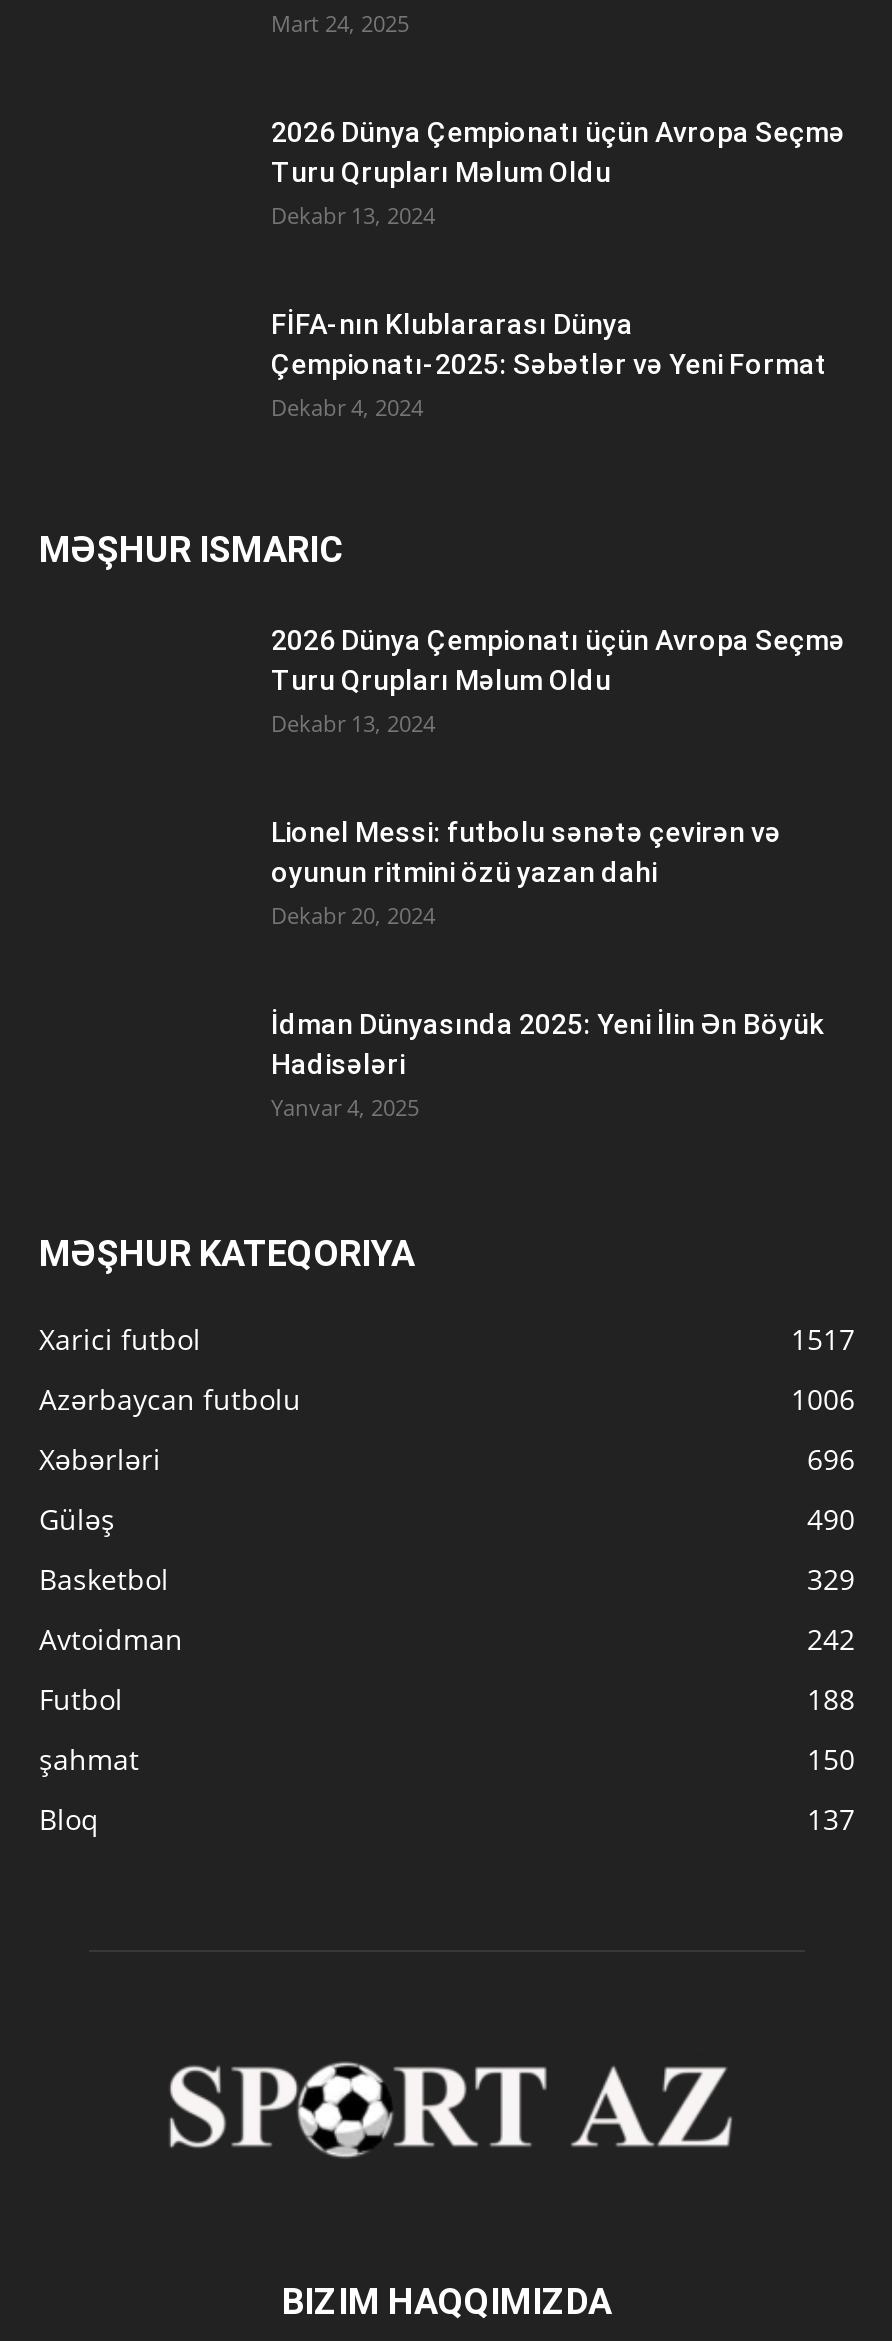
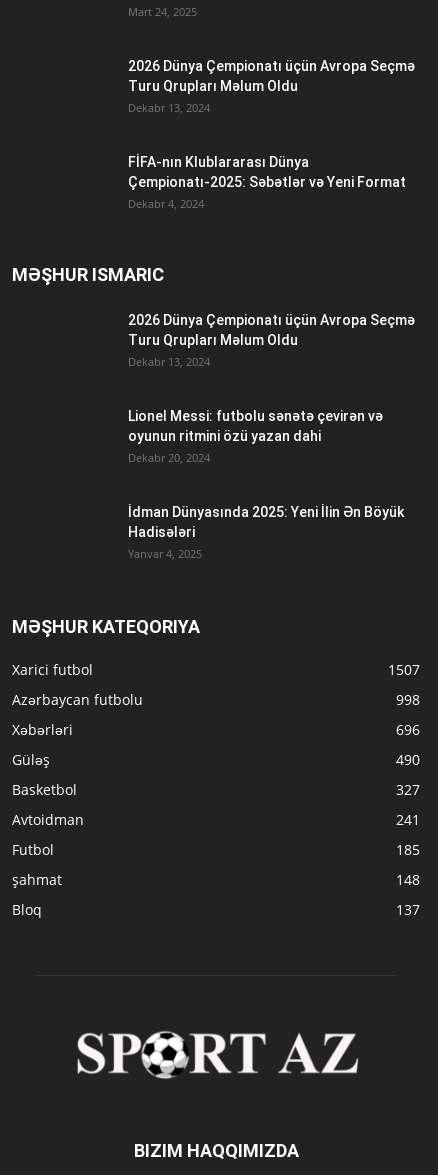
[791,1320,855,1358] 1517 -> [388,660,420,679] 1507
[791,1380,855,1418] 1006 -> [396,690,420,709] 998
[807,1560,855,1598] 329 -> [396,780,420,799] 327
[807,1620,855,1658] 242 -> [396,810,420,829] 241
[807,1680,855,1718] 188 -> [396,840,420,859] 185
[807,1740,855,1778] 150 -> [396,870,420,889] 148

